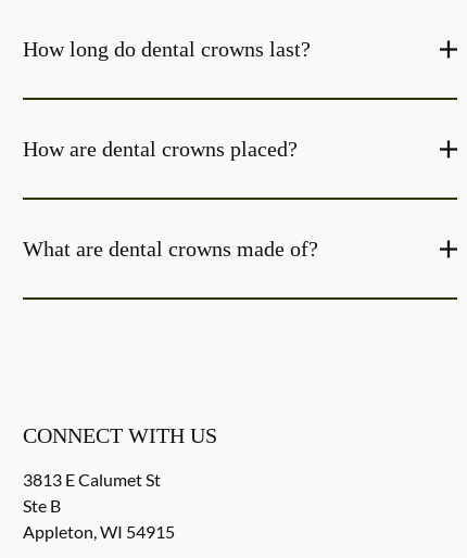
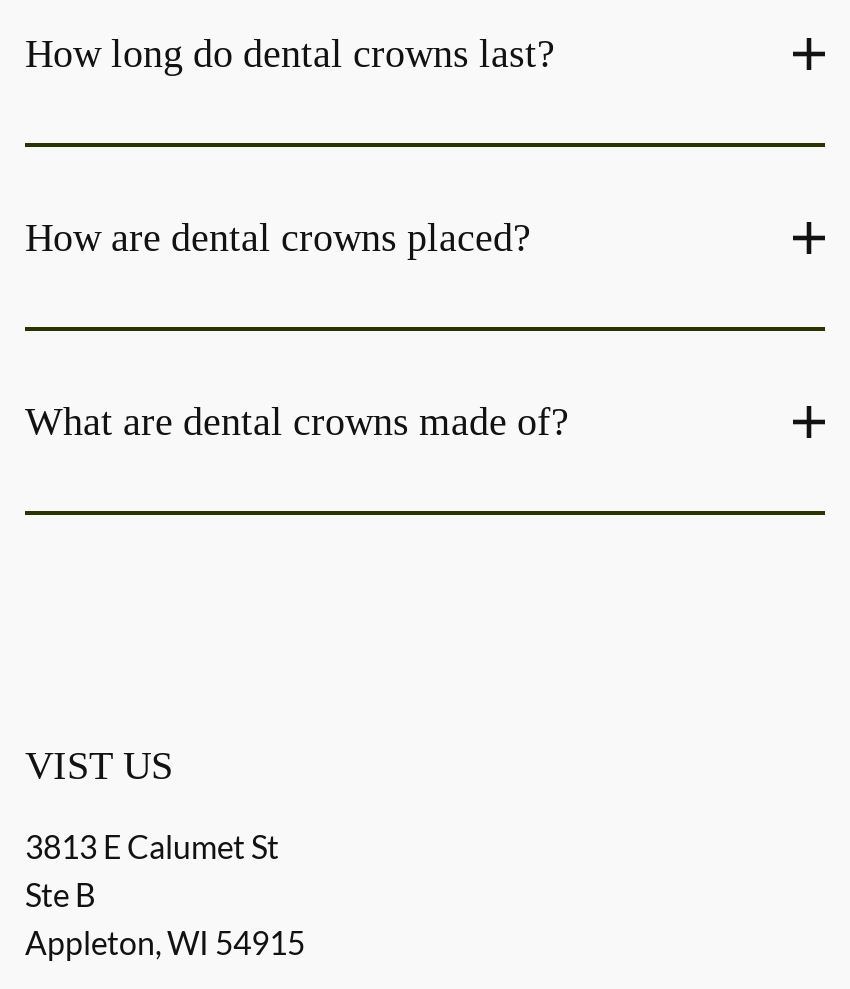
[23,423,217,447] CONNECT WITH US -> [25,743,173,787] VIST US

